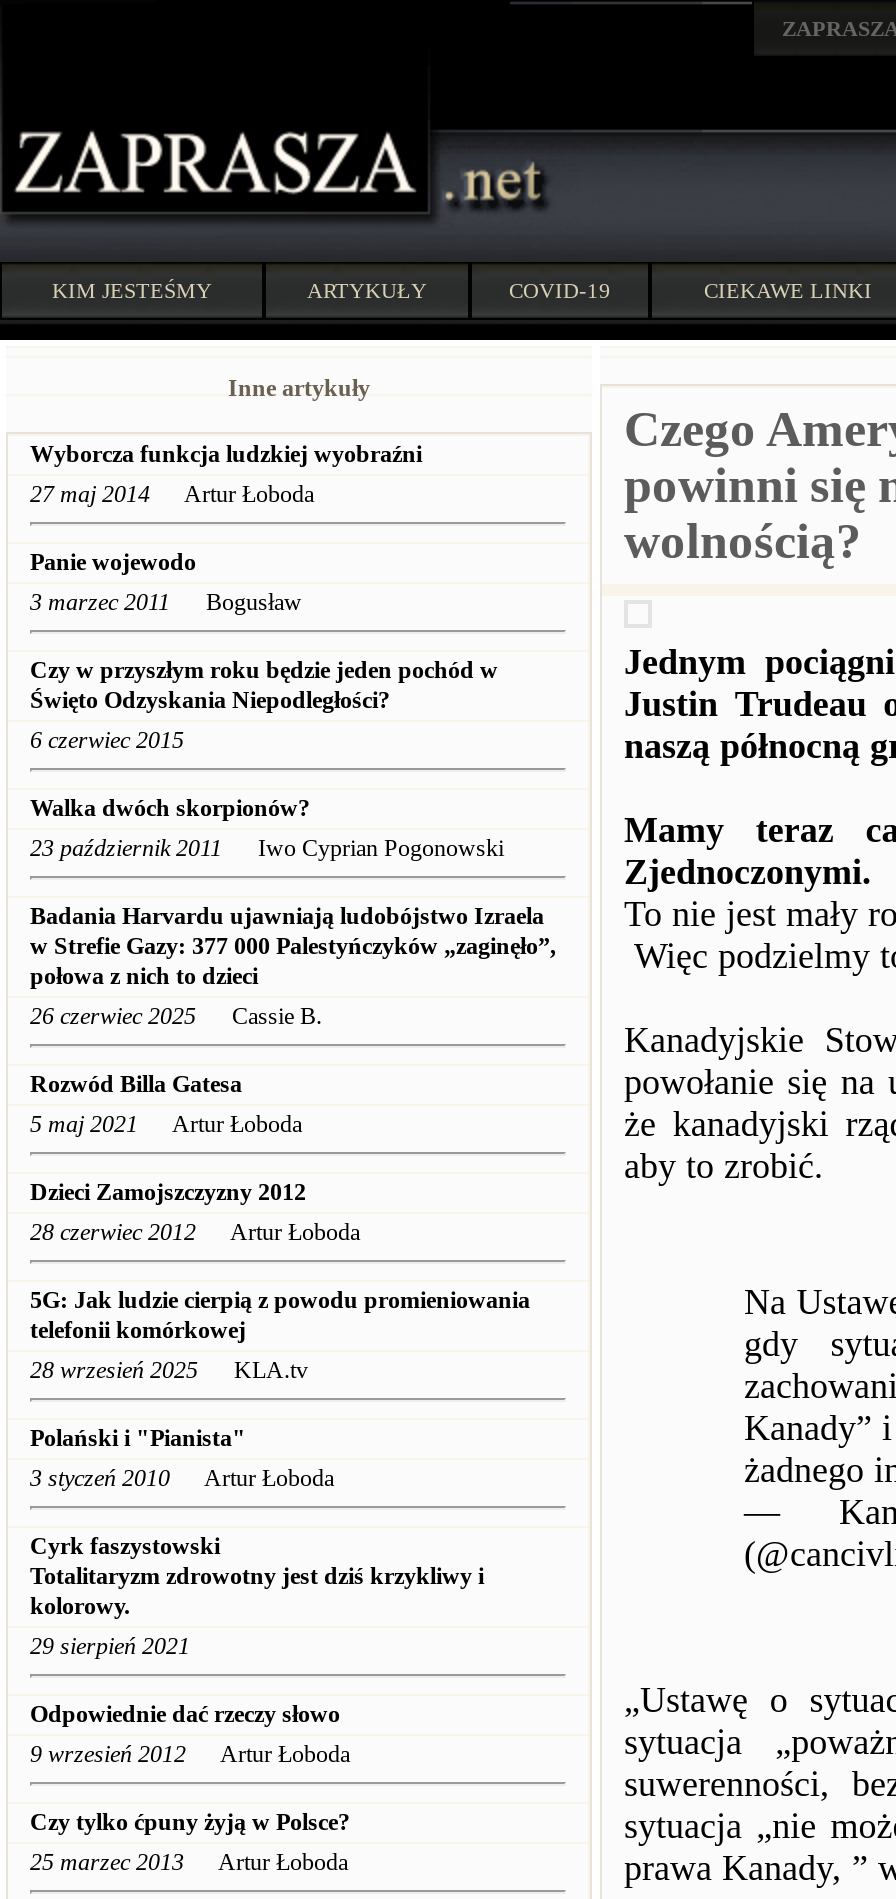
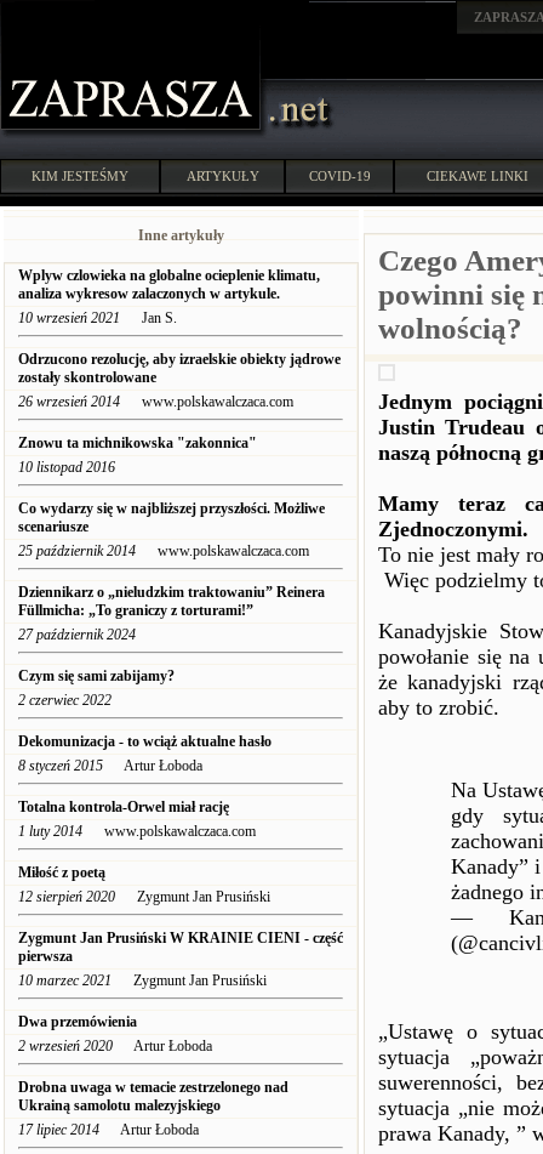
[30,440,422,508] Wyborcza funkcja ludzkiej wyobraźni | 27 maj 2014 Artur Łoboda -> [18,267,320,326] Wplyw czlowieka na globalne ocieplenie klimatu, | analiza wykresow zalaczonych w artykule. | 10 wrzesień 2021 Jan S.
[30,548,302,616] Panie wojewodo | 3 marzec 2011 Bogusław -> [18,351,341,410] Odrzucono rezolucję, aby izraelskie obiekty jądrowe | zostały skontrolowane | 26 wrzesień 2014 www.polskawalczaca.com
[30,656,498,754] Czy w przyszłym roku będzie jeden pochód w | Święto Odzyskania Niepodległości? | 6 czerwiec 2015 -> [18,434,257,476] Znowu ta michnikowska "zakonnica" | 10 listopad 2016
[30,794,504,862] Walka dwóch skorpionów? | 23 październik 2011 Iwo Cyprian Pogonowski -> [18,500,325,559] Co wydarzy się w najbliższej przyszłości. Możliwe | scenariusze | 25 październik 2014 www.polskawalczaca.com
[30,902,556,1030] Badania Harvardu ujawniają ludobójstwo Izraela | w Strefie Gazy: 377 000 Palestyńczyków „zaginęło”, | połowa z nich to dzieci | 26 czerwiec 2025 Cassie B. -> [18,584,325,643] Dziennikarz o „nieludzkim traktowaniu” Reinera | Füllmicha: „To graniczy z torturami!” | 27 październik 2024
[30,1070,302,1138] Rozwód Billa Gatesa | 5 maj 2021 Artur Łoboda -> [18,667,175,709] Czym się sami zabijamy? | 2 czerwiec 2022
[30,1178,360,1246] Dzieci Zamojszczyzny 2012 | 28 czerwiec 2012 Artur Łoboda -> [18,733,271,774] Dekomunizacja - to wciąż aktualne hasło | 8 styczeń 2015 Artur Łoboda
[30,1286,530,1384] 5G: Jak ludzie cierpią z powodu promieniowania | telefonii komórkowej | 28 wrzesień 2025 KLA.tv -> [18,798,256,840] Totalna kontrola-Orwel miał rację | 1 luty 2014 www.polskawalczaca.com
[30,1424,334,1492] Polański i "Pianista" | 3 styczeń 2010 Artur Łoboda -> [18,864,270,905] Miłość z poetą | 12 sierpień 2020 Zygmunt Jan Prusiński
[30,1532,484,1660] Cyrk faszystowski | Totalitaryzm zdrowotny jest dziś krzykliwy i | kolorowy. | 29 sierpień 2021 -> [18,930,343,989] Zygmunt Jan Prusiński W KRAINIE CIENI - część | pierwsza | 10 marzec 2021 Zygmunt Jan Prusiński
[30,1700,350,1768] Odpowiednie dać rzeczy słowo | 9 wrzesień 2012 Artur Łoboda -> [18,1013,212,1054] Dwa przemówienia | 2 wrzesień 2020 Artur Łoboda
[30,1808,350,1876] Czy tylko ćpuny żyją w Polsce? | 25 marzec 2013 Artur Łoboda -> [18,1079,288,1138] Drobna uwaga w temacie zestrzelonego nad | Ukrainą samolotu malezyjskiego | 17 lipiec 2014 Artur Łoboda

